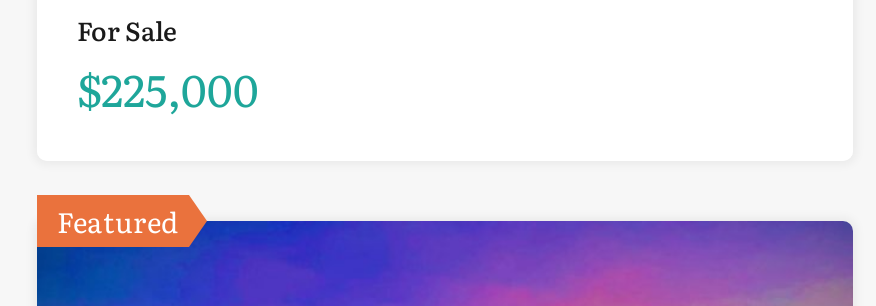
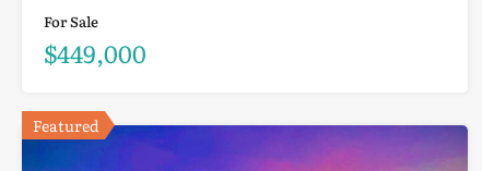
[77,56,259,122] $225,000 -> [44,35,146,71] $449,000

